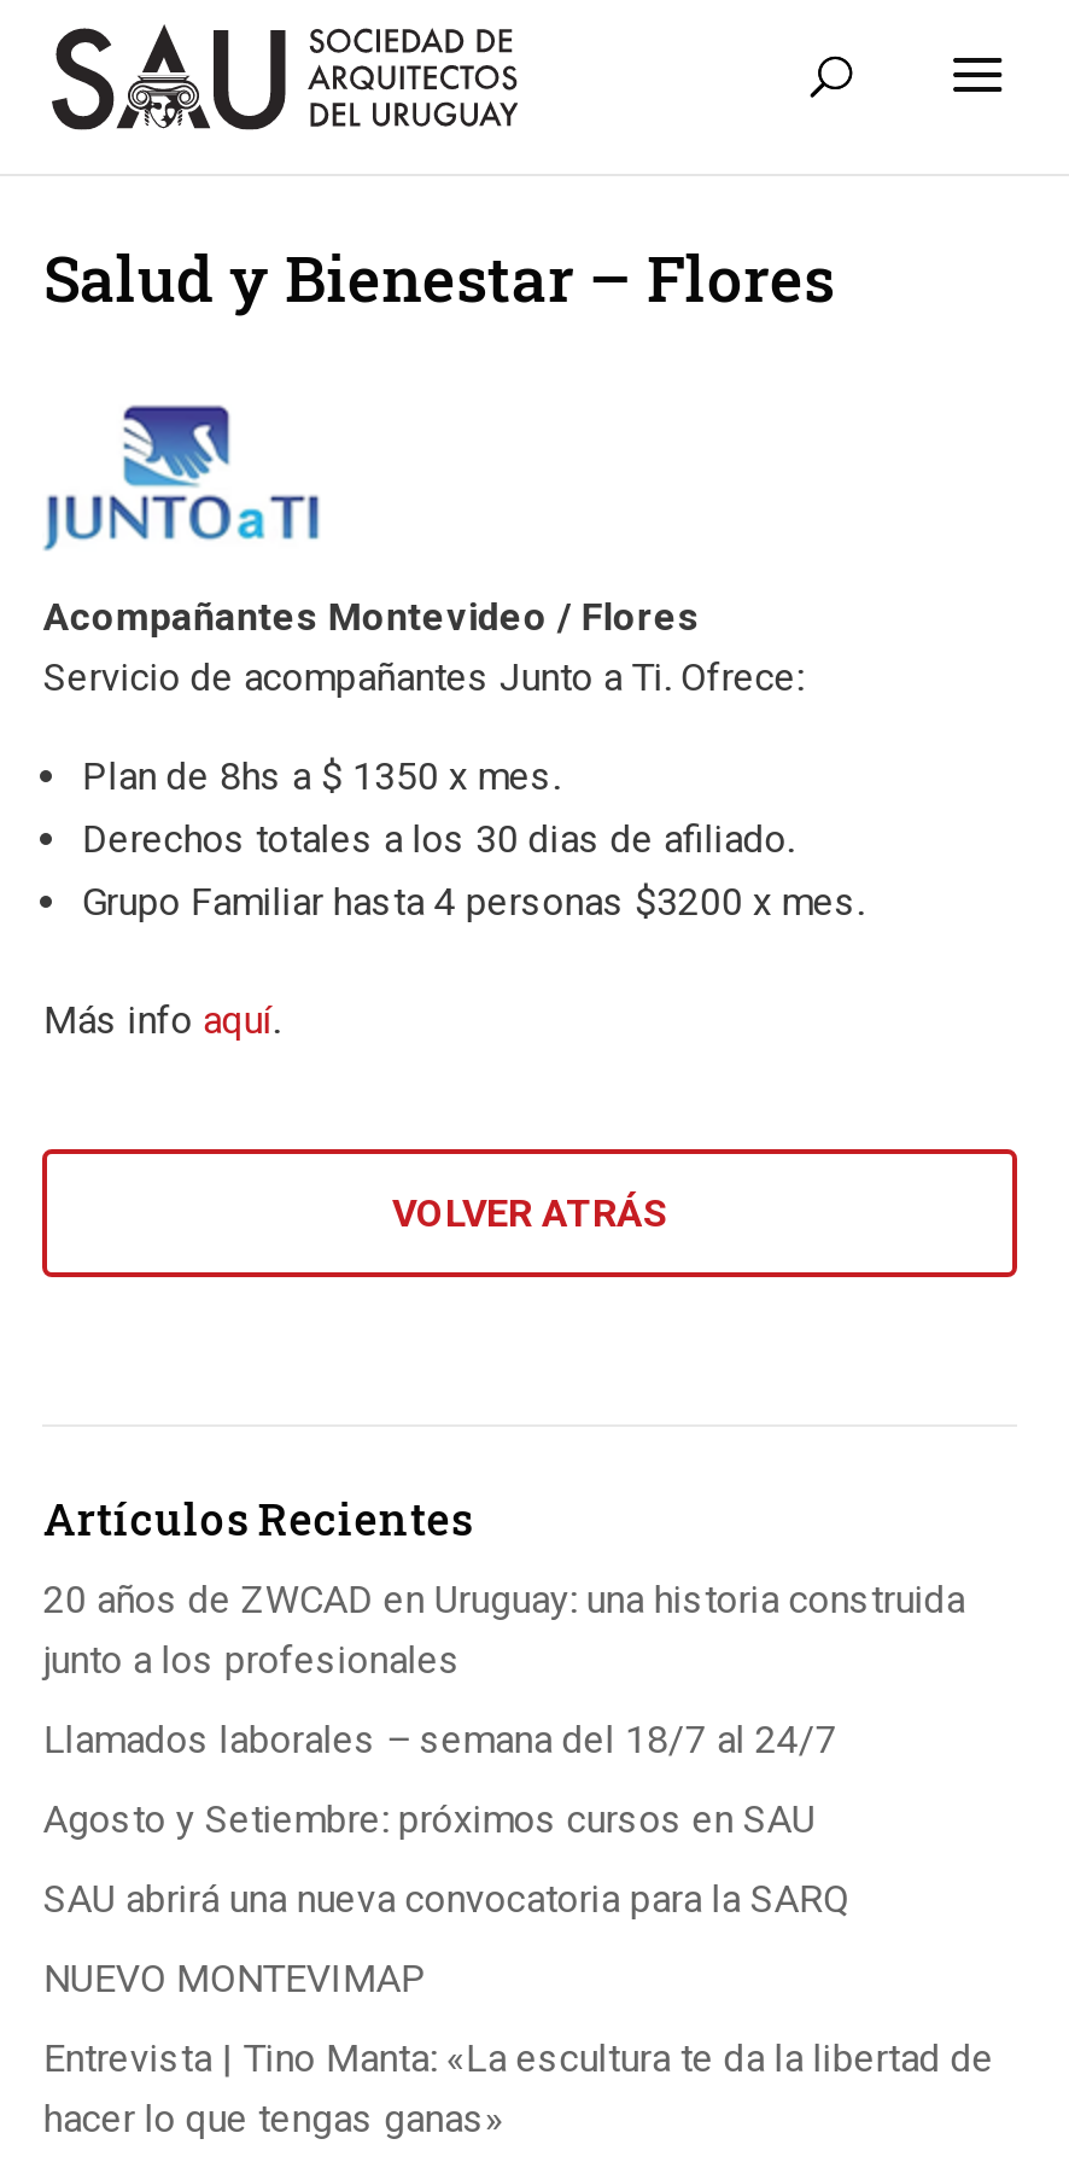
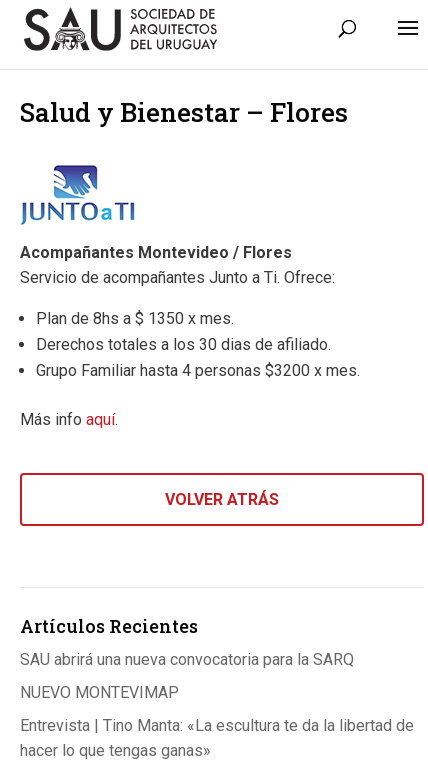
[43,1577,965,1842] 20 años de ZWCAD en Uruguay: una historia construida | junto a los profesionales | Llamados laborales – semana del 18/7 al 24/7 | Agosto y Setiembre: próximos cursos en SAU -> none

